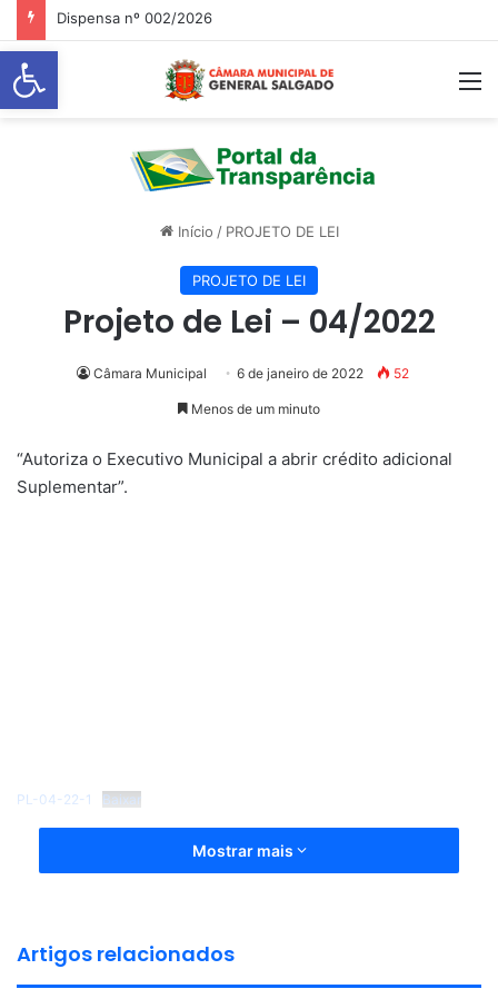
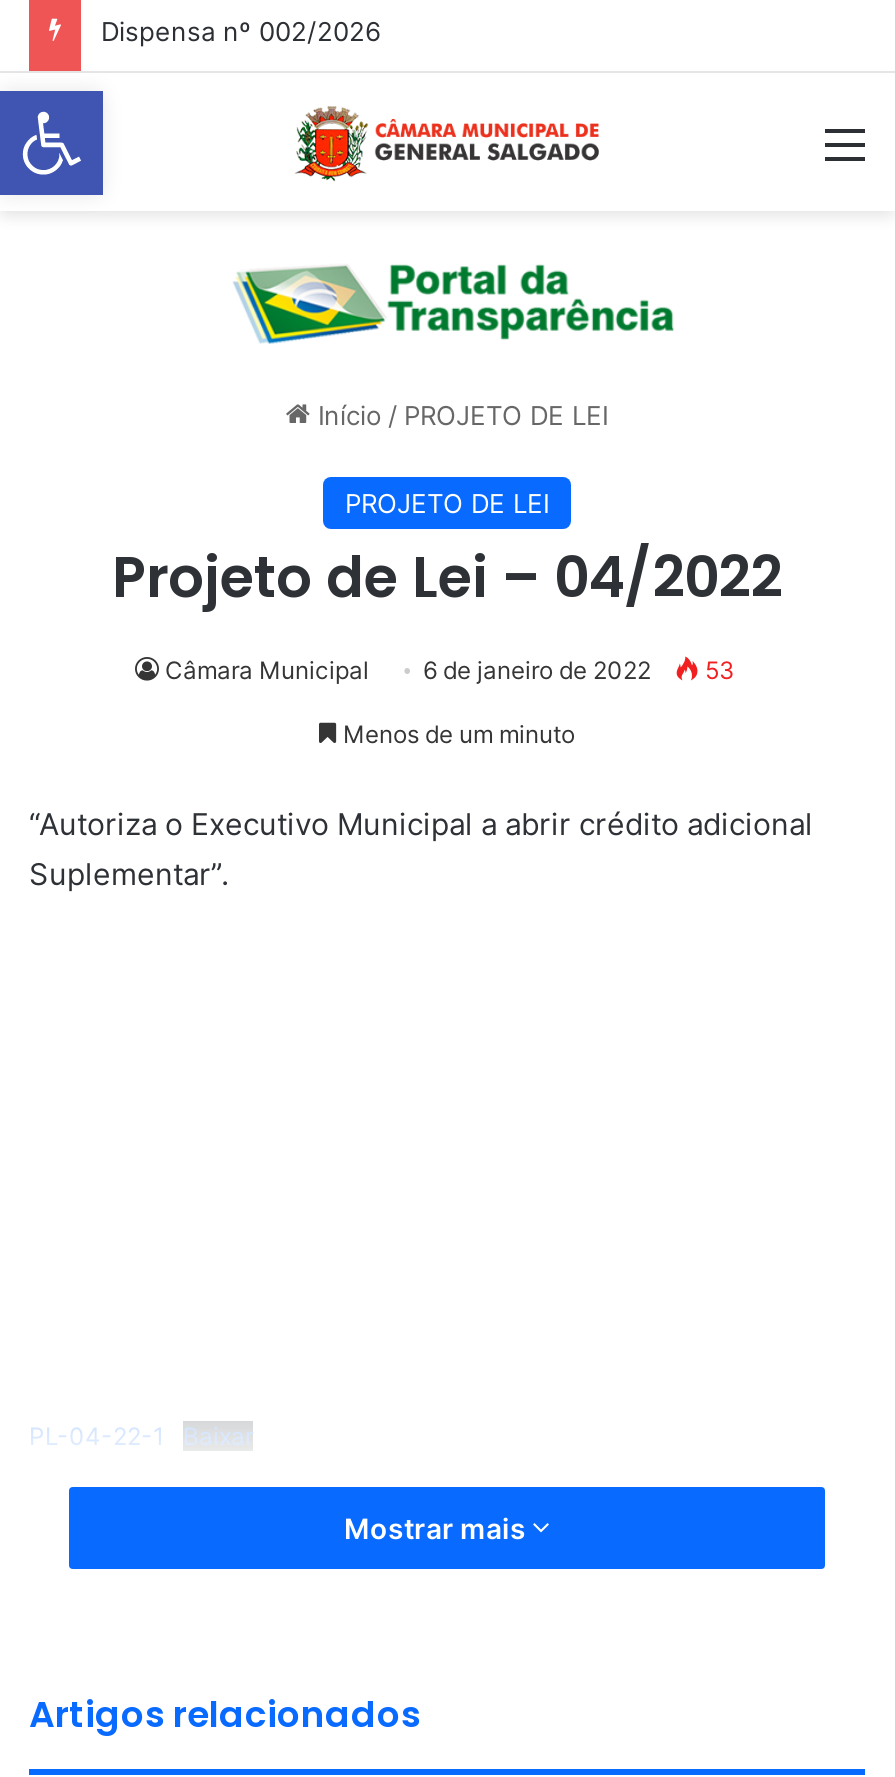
[93,365,409,381] Câmara Municipal 6 de janeiro de 2022 52 -> [165,654,735,684] Câmara Municipal 6 de janeiro de 2022 53

